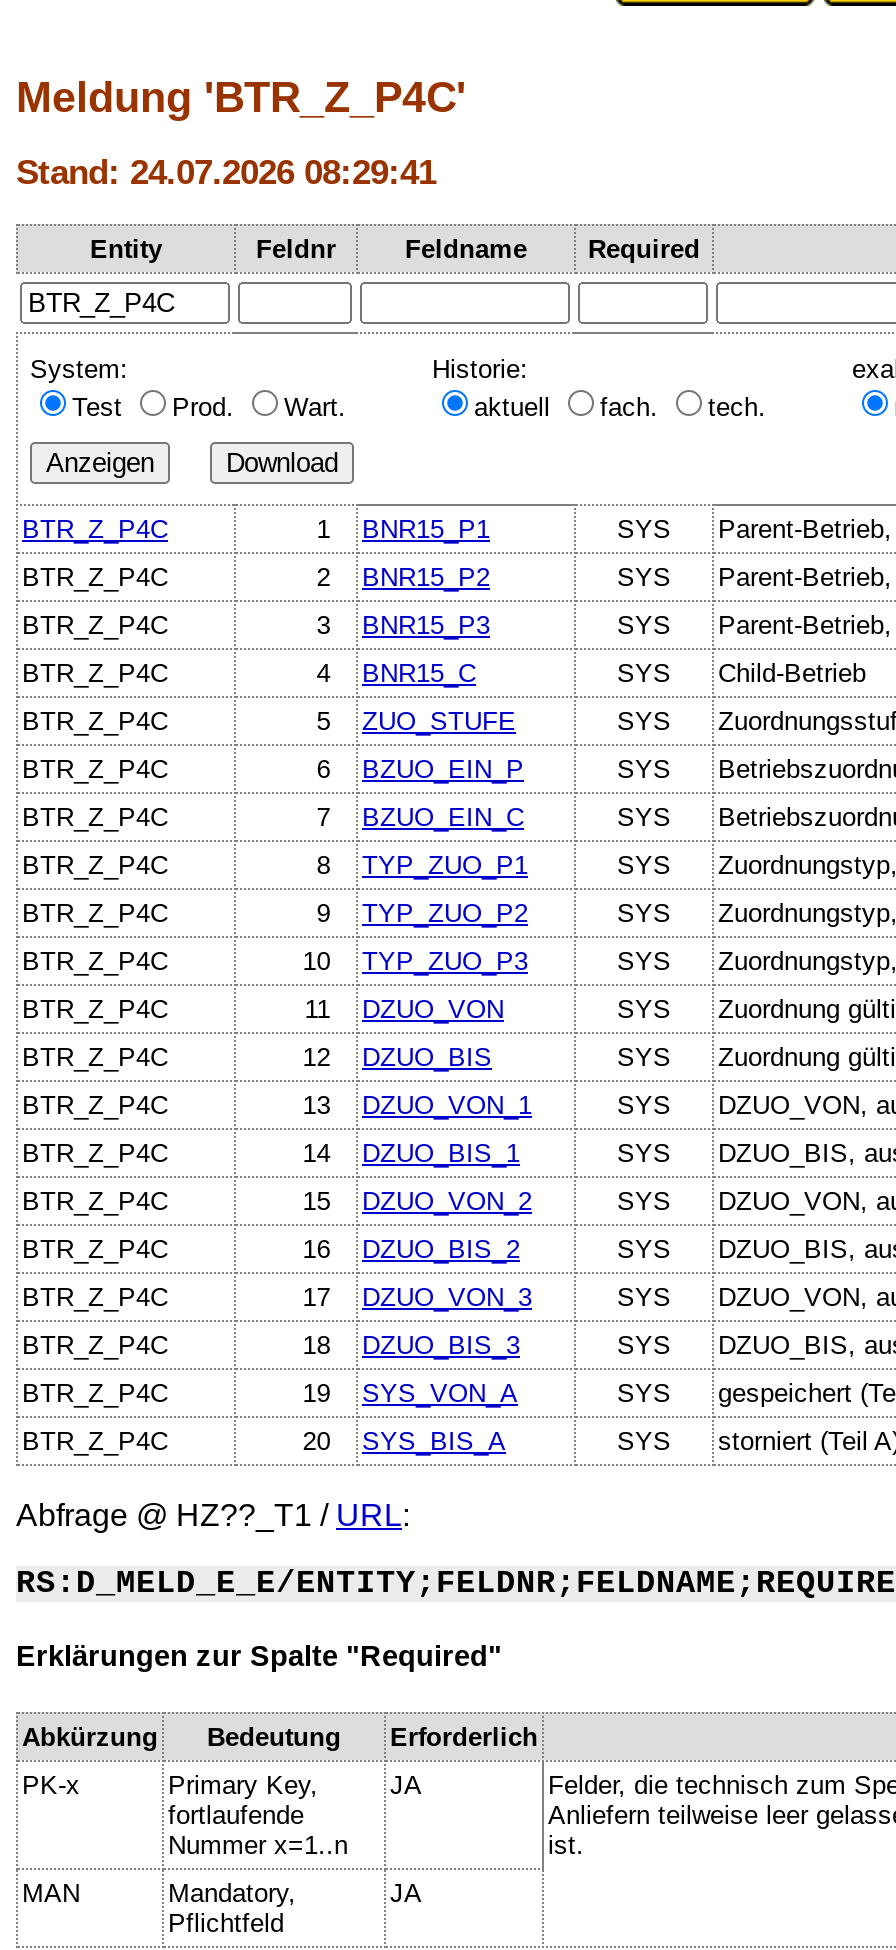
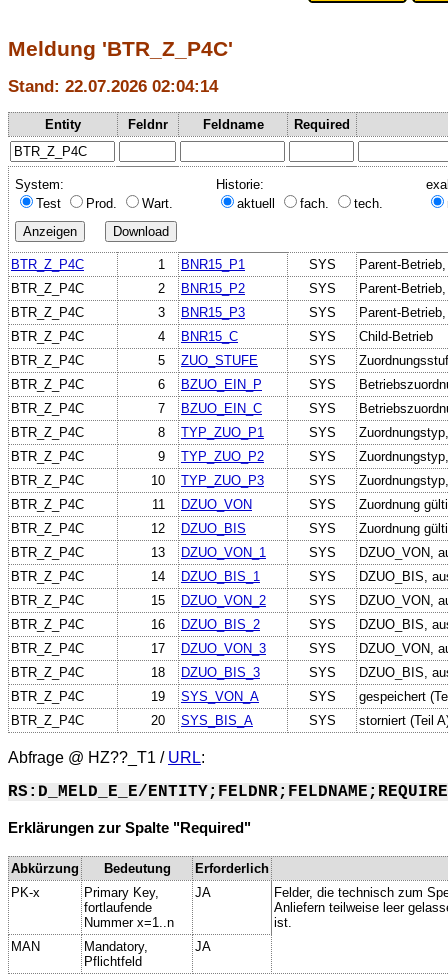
[16,153,436,193] Stand: 24.07.2026 08:29:41 -> [8,76,218,96] Stand: 22.07.2026 02:04:14

